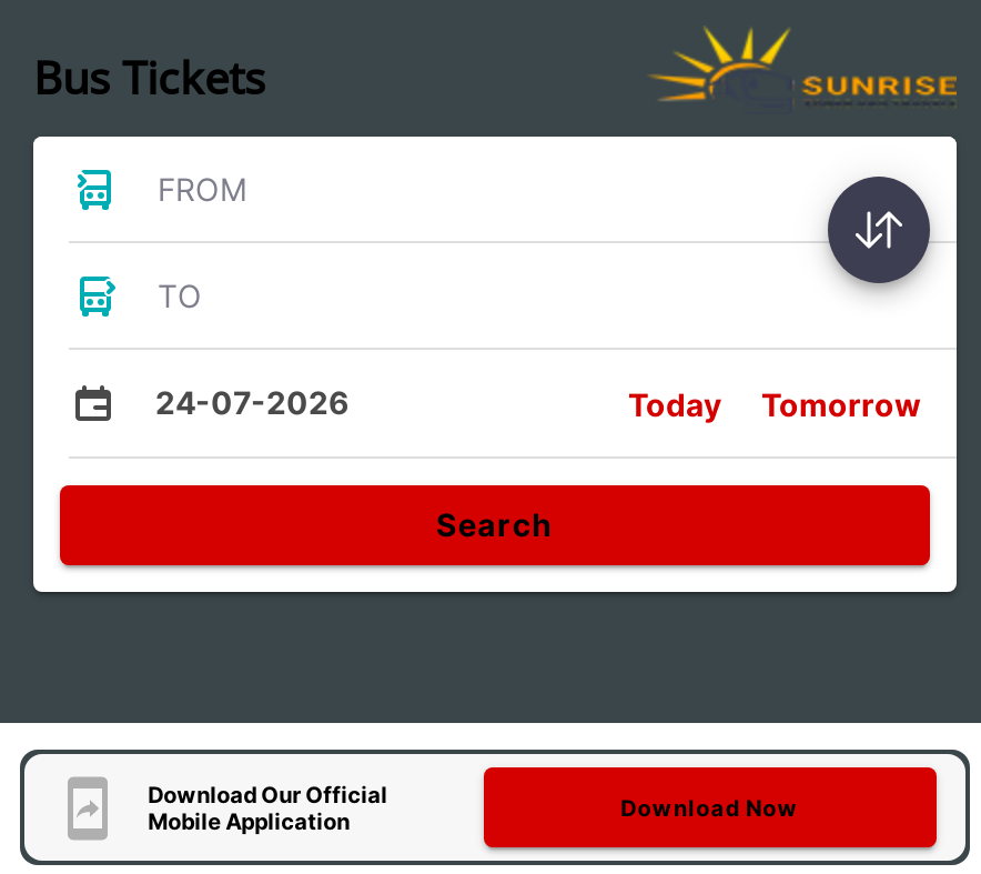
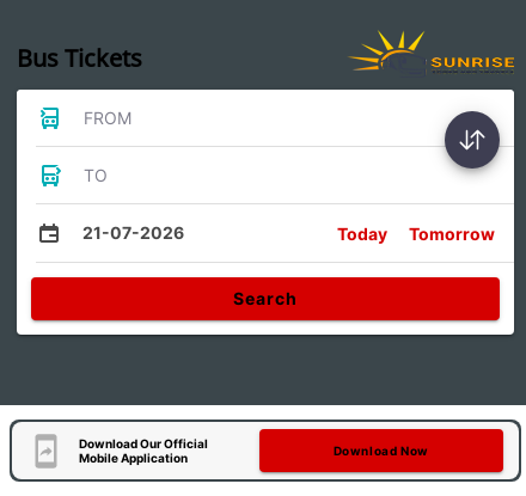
[155,383,348,421] 24-07-2026 -> [82,222,184,243] 21-07-2026

